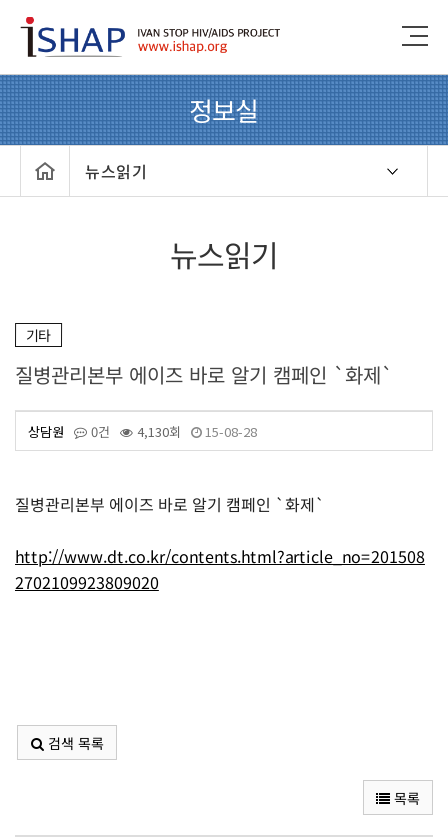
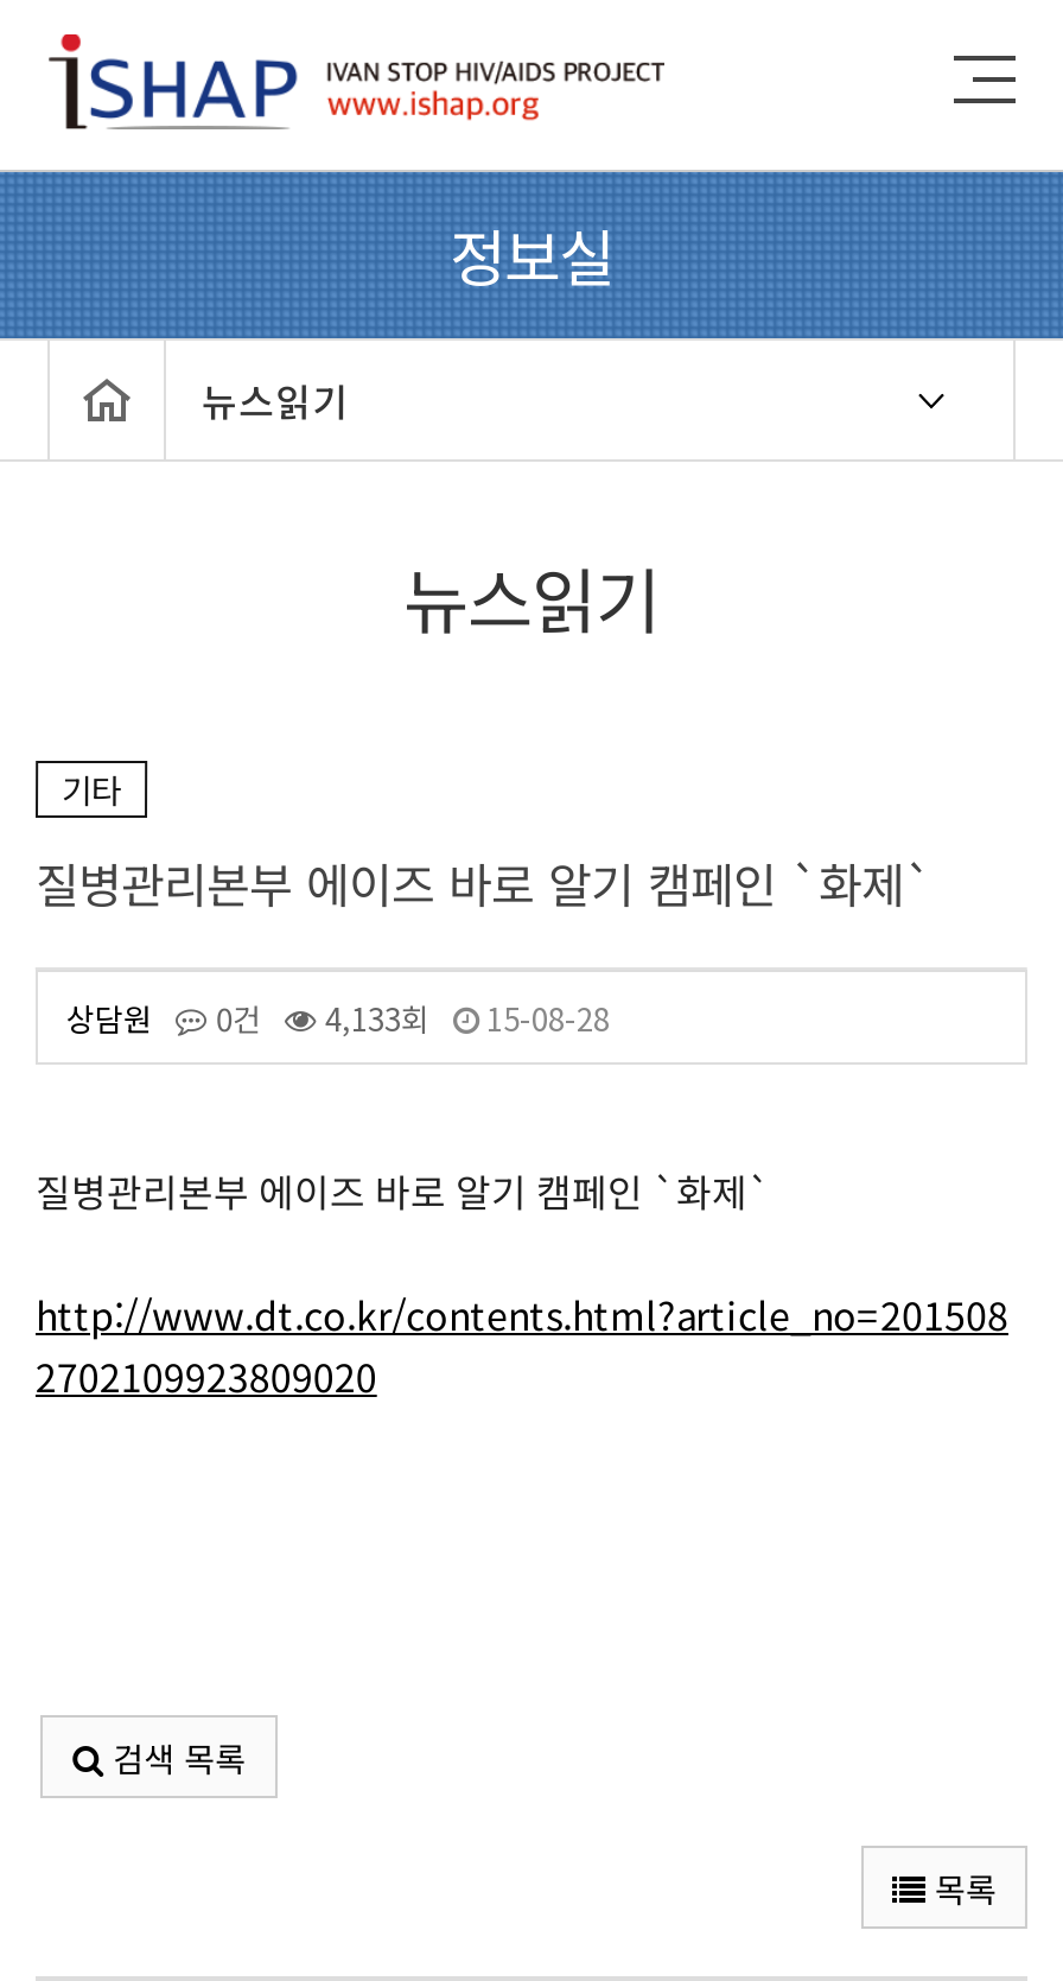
[28,422,257,441] 상담원 0건 4,130회 15-08-28 -> [66,996,610,1041] 상담원 0건 4,133회 15-08-28

